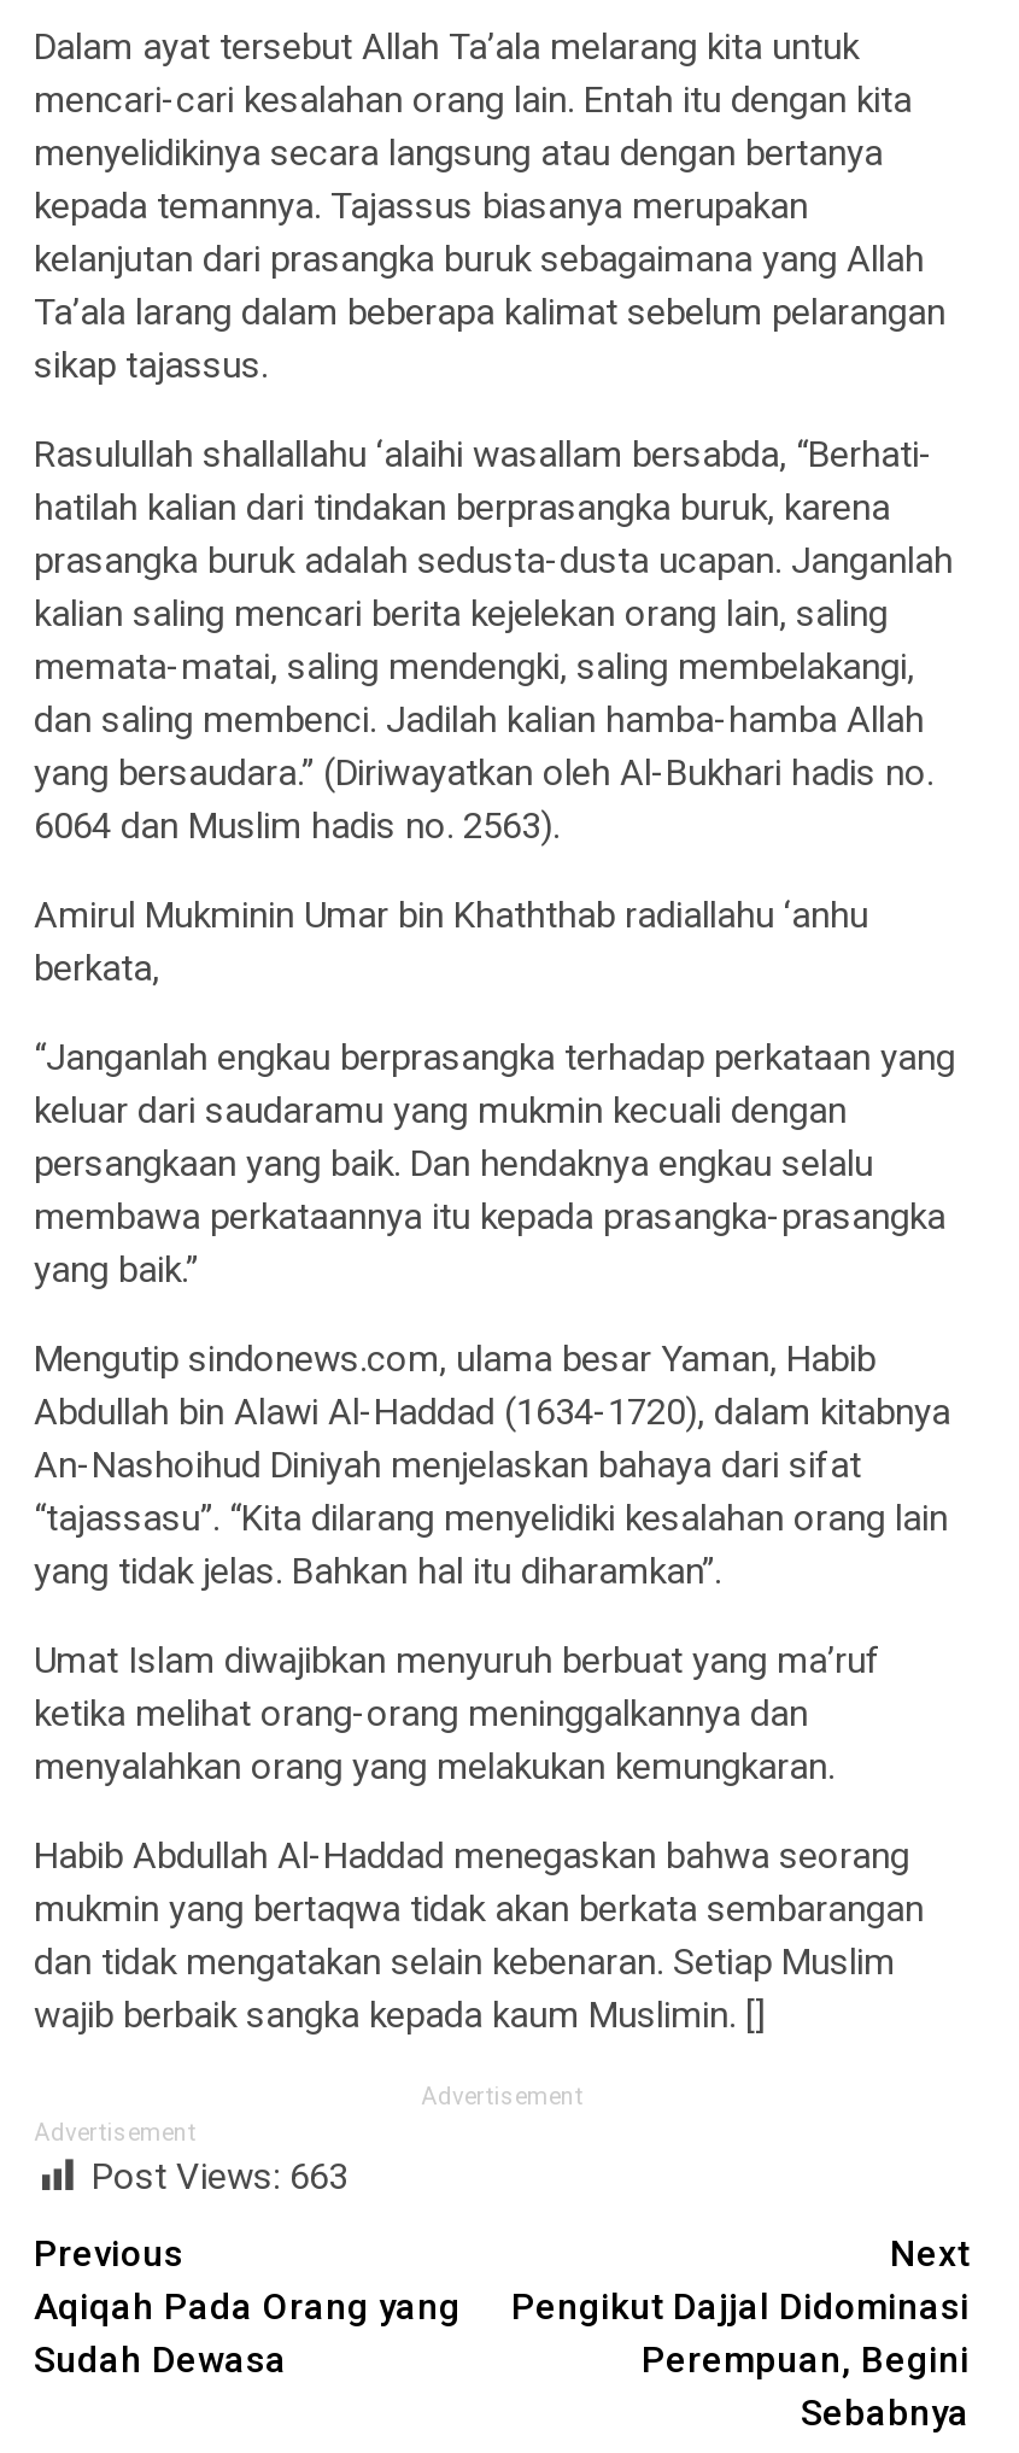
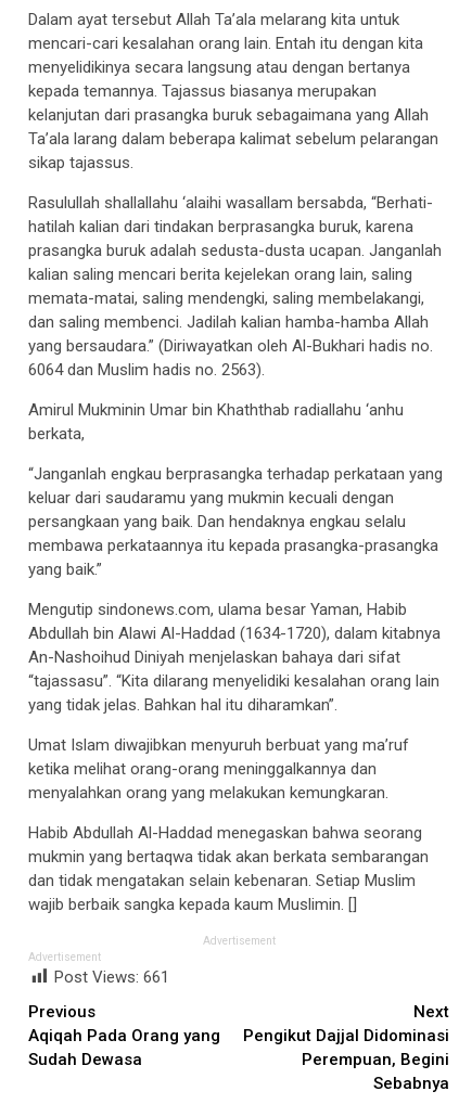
[92,2156,347,2199] Post Views: 663 -> [54,968,169,987] Post Views: 661

